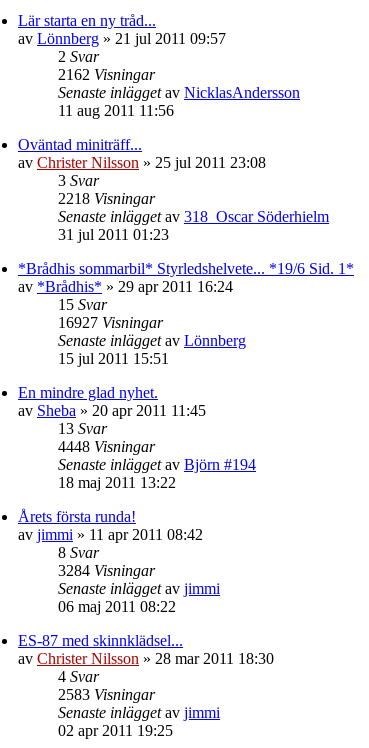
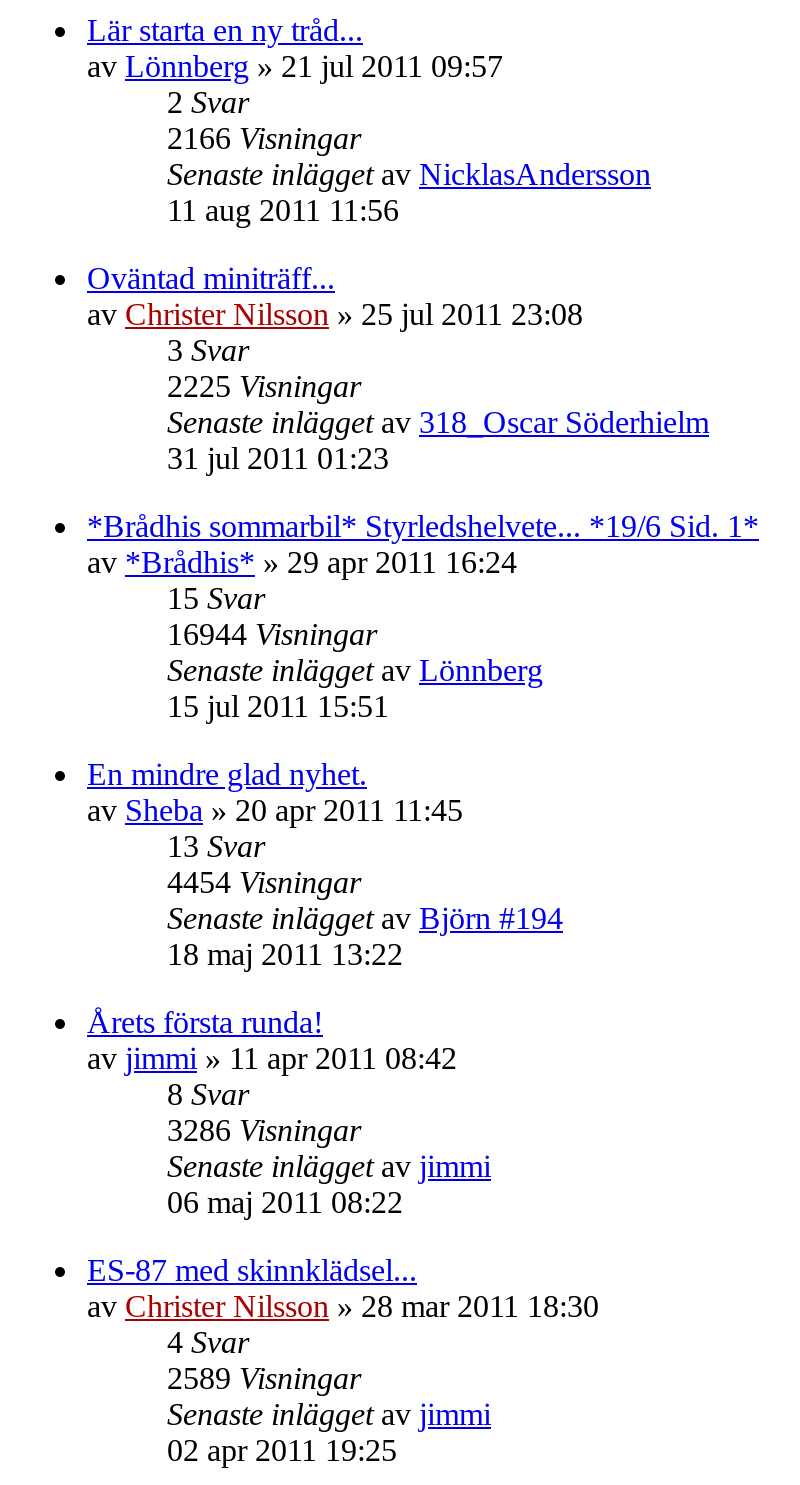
[58,66,155,83] 2162 Visningar -> [167,120,361,154] 2166 Visningar
[58,190,155,207] 2218 Visningar -> [167,368,361,402] 2225 Visningar
[58,314,163,331] 16927 Visningar -> [167,616,377,650] 16944 Visningar
[58,438,155,455] 4448 Visningar -> [167,864,361,898] 4454 Visningar
[58,562,155,579] 3284 Visningar -> [167,1112,361,1146] 3286 Visningar
[58,686,155,703] 2583 Visningar -> [167,1360,361,1394] 2589 Visningar

